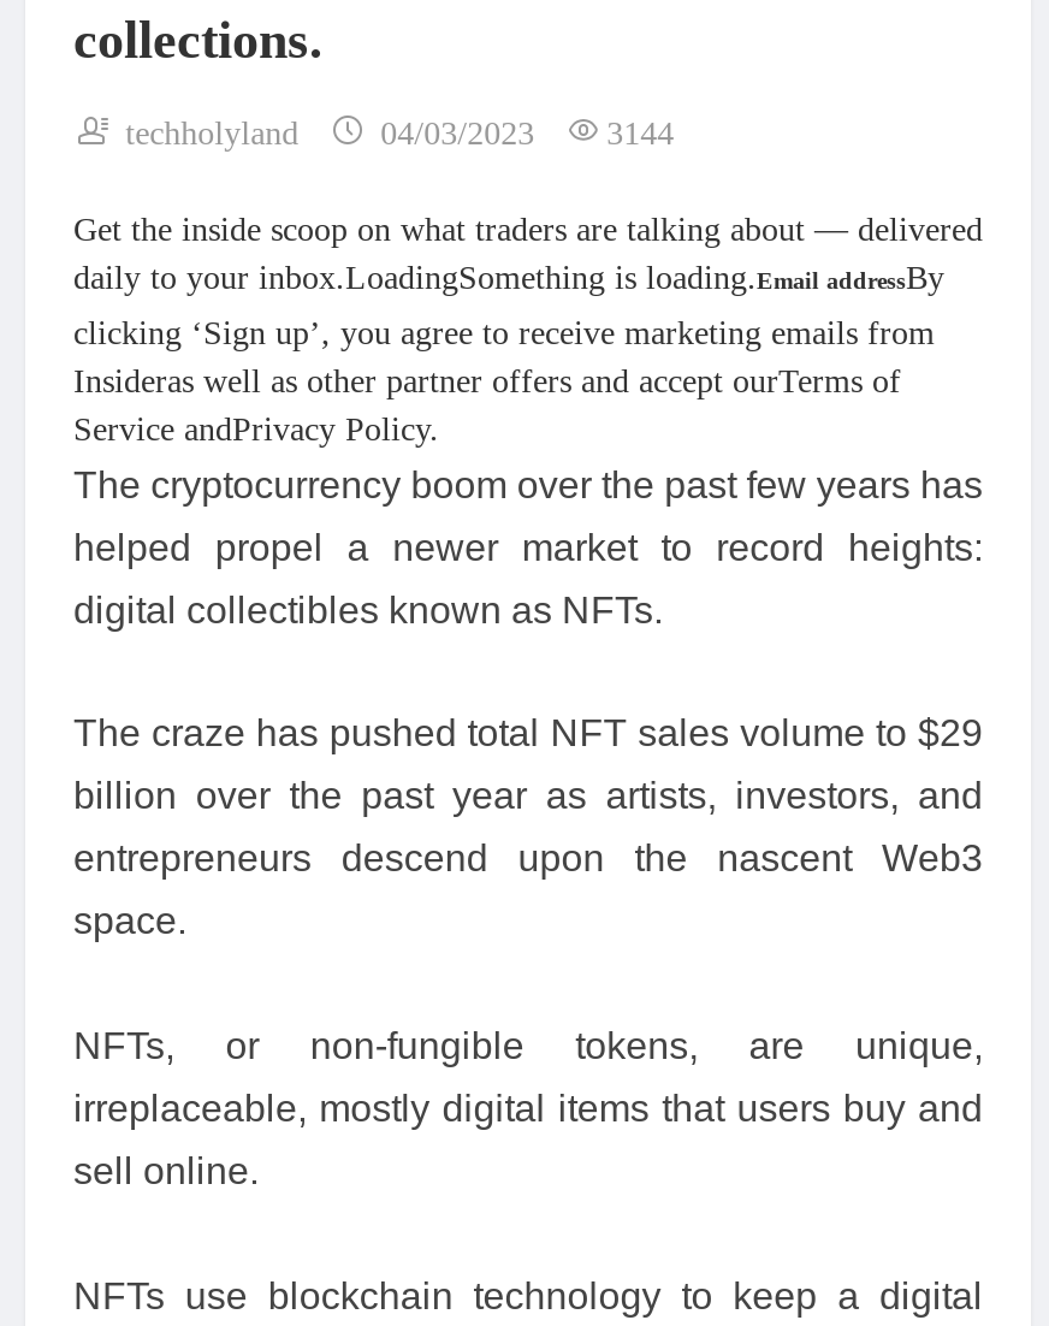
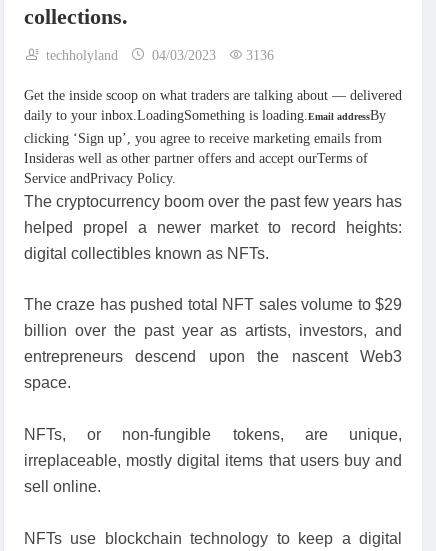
[116,115,674,151] techholyland 04/03/2023 3144 -> [42,48,274,63] techholyland 04/03/2023 3136

